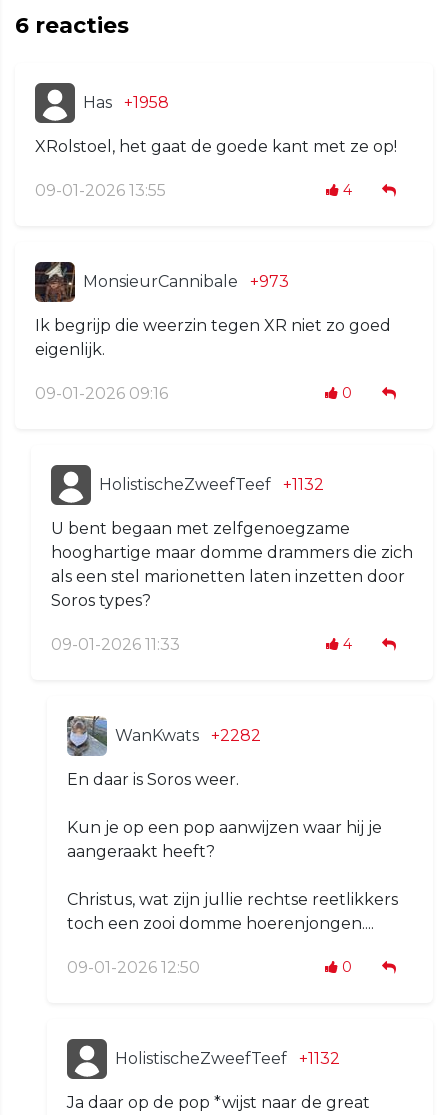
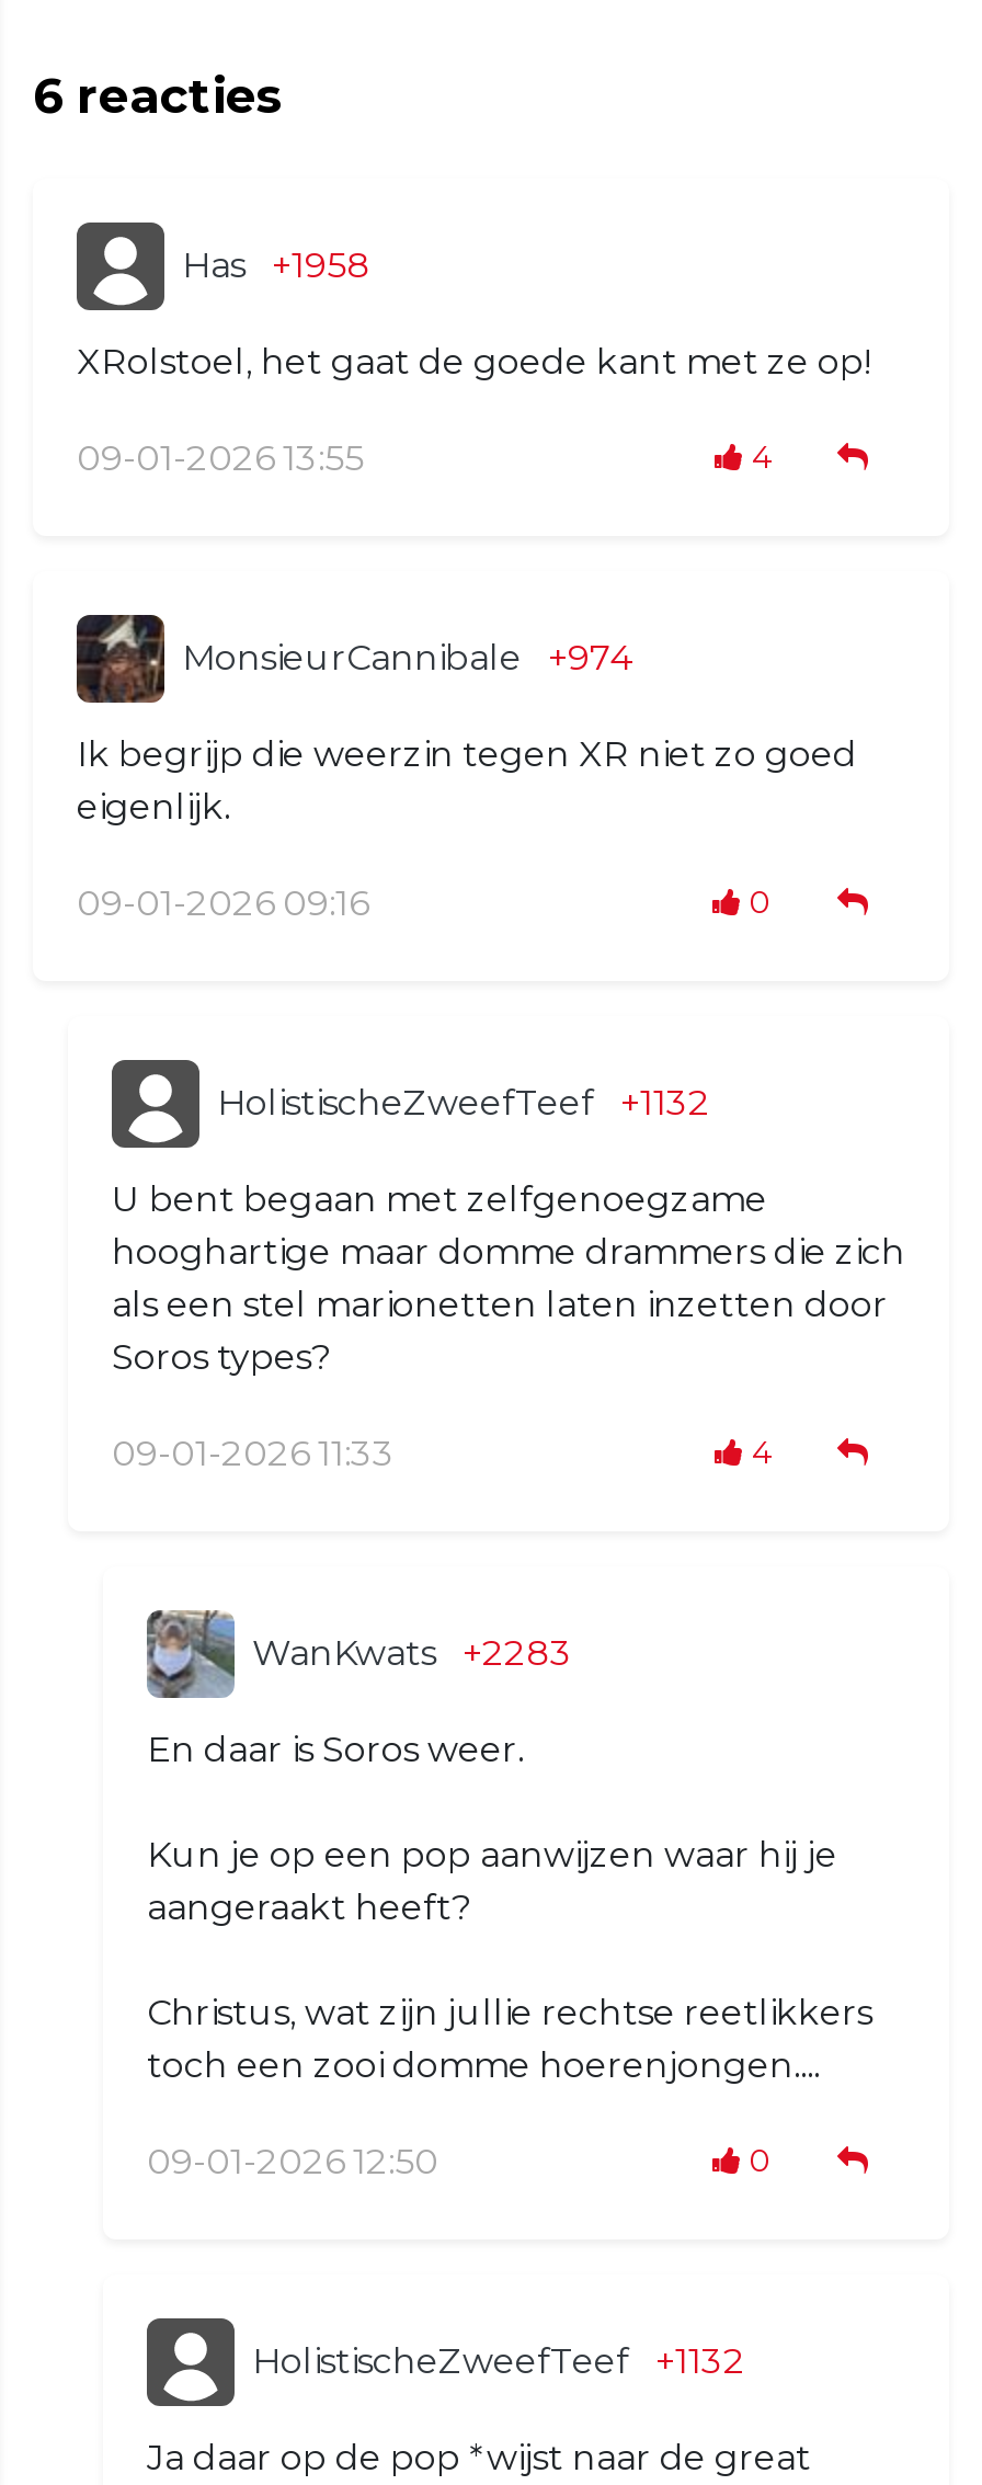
[83,272,289,291] MonsieurCannibale +973 -> [182,637,631,679] MonsieurCannibale +974
[115,726,261,745] WanKwats +2282 -> [252,1632,572,1674] WanKwats +2283

